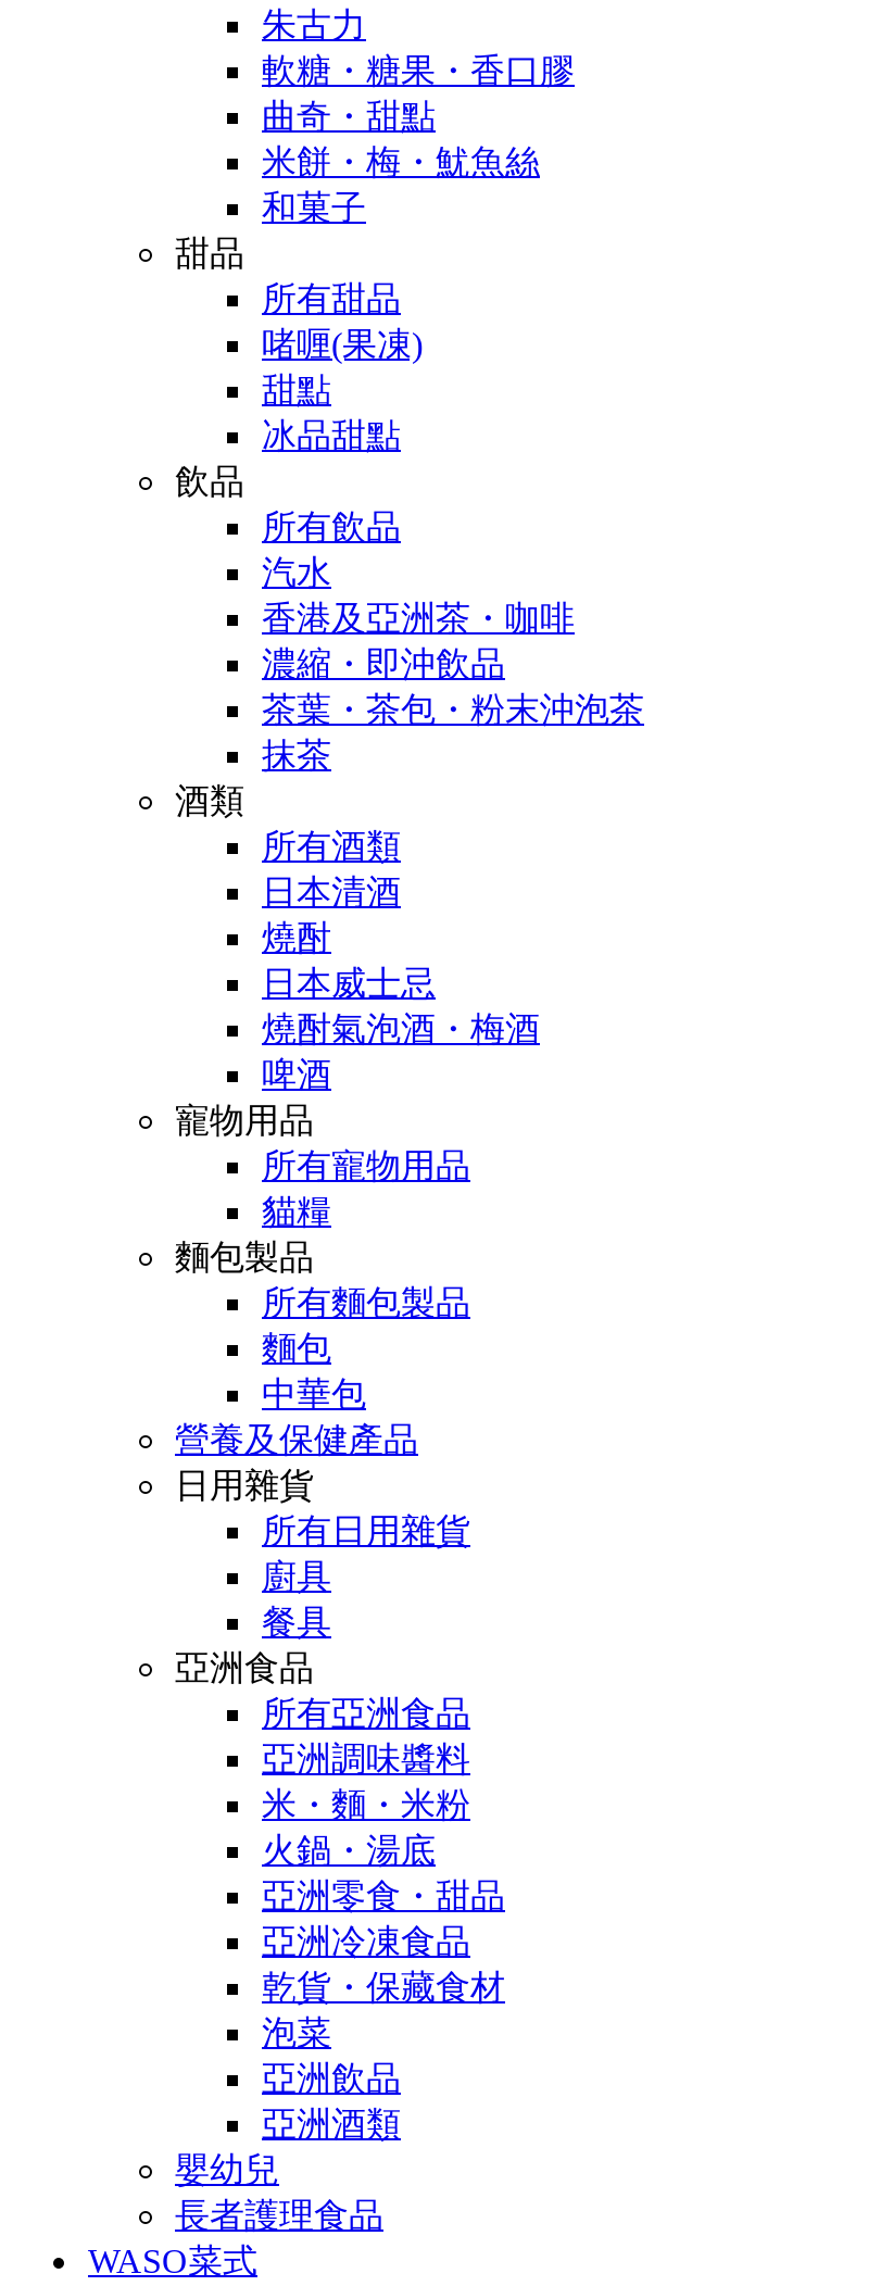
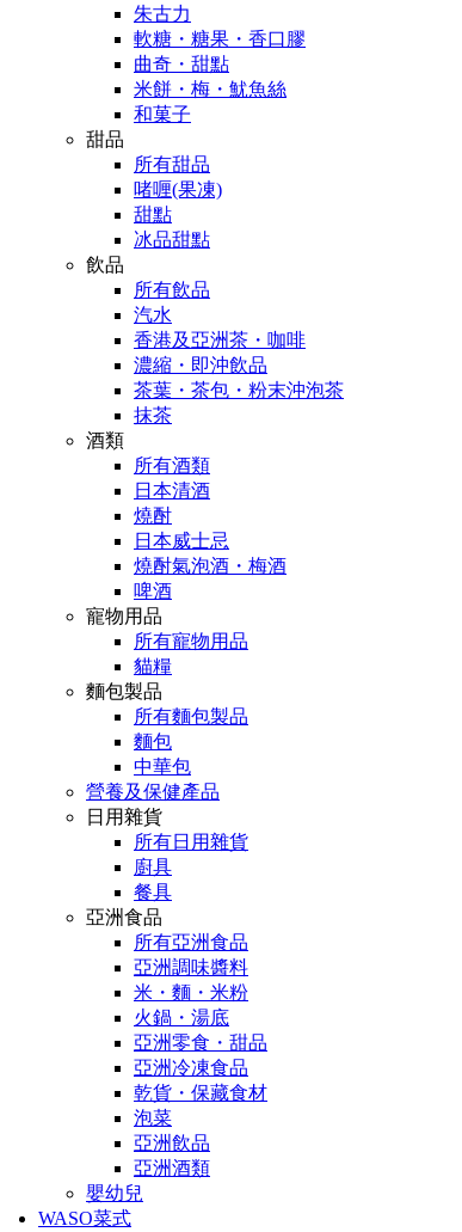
[175,2197,383,2234] 長者護理食品 -> none

